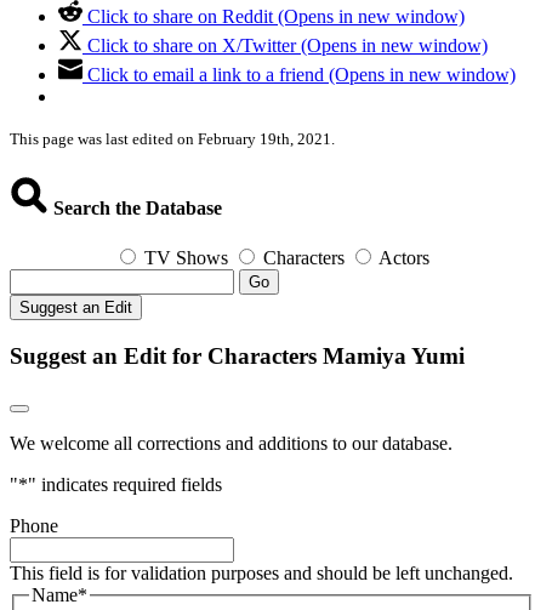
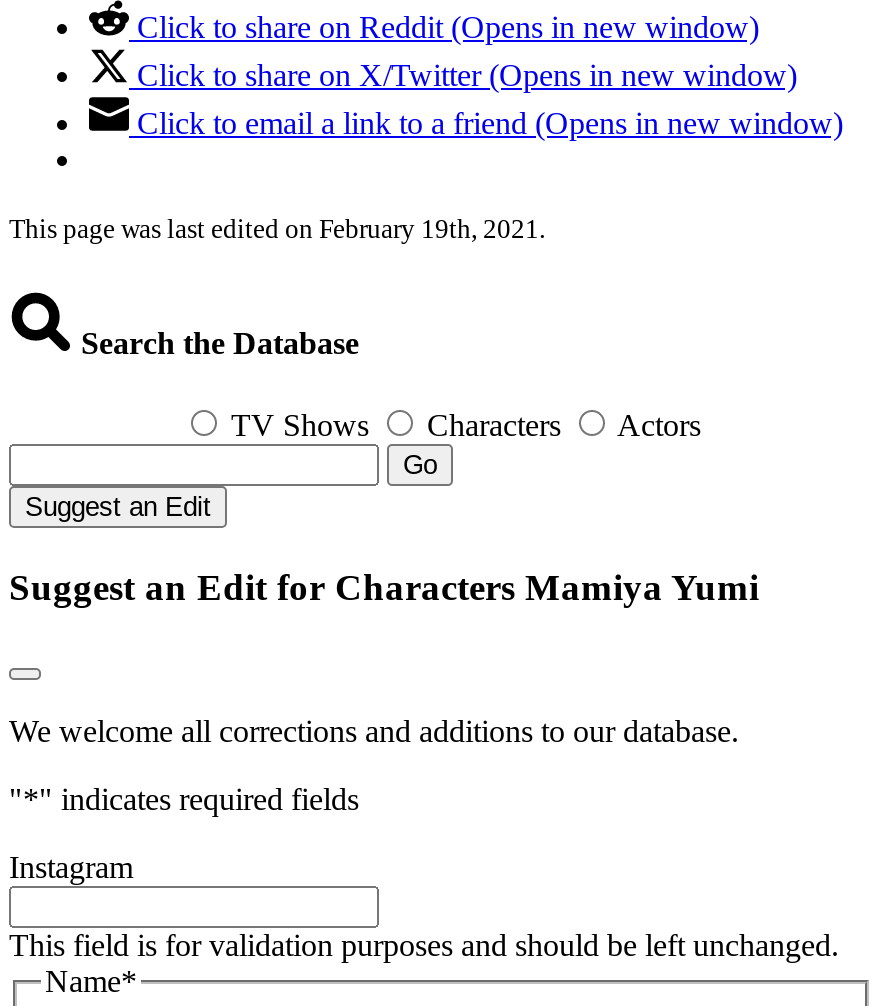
[10,516,58,536] Phone -> [9,851,133,885] Instagram

